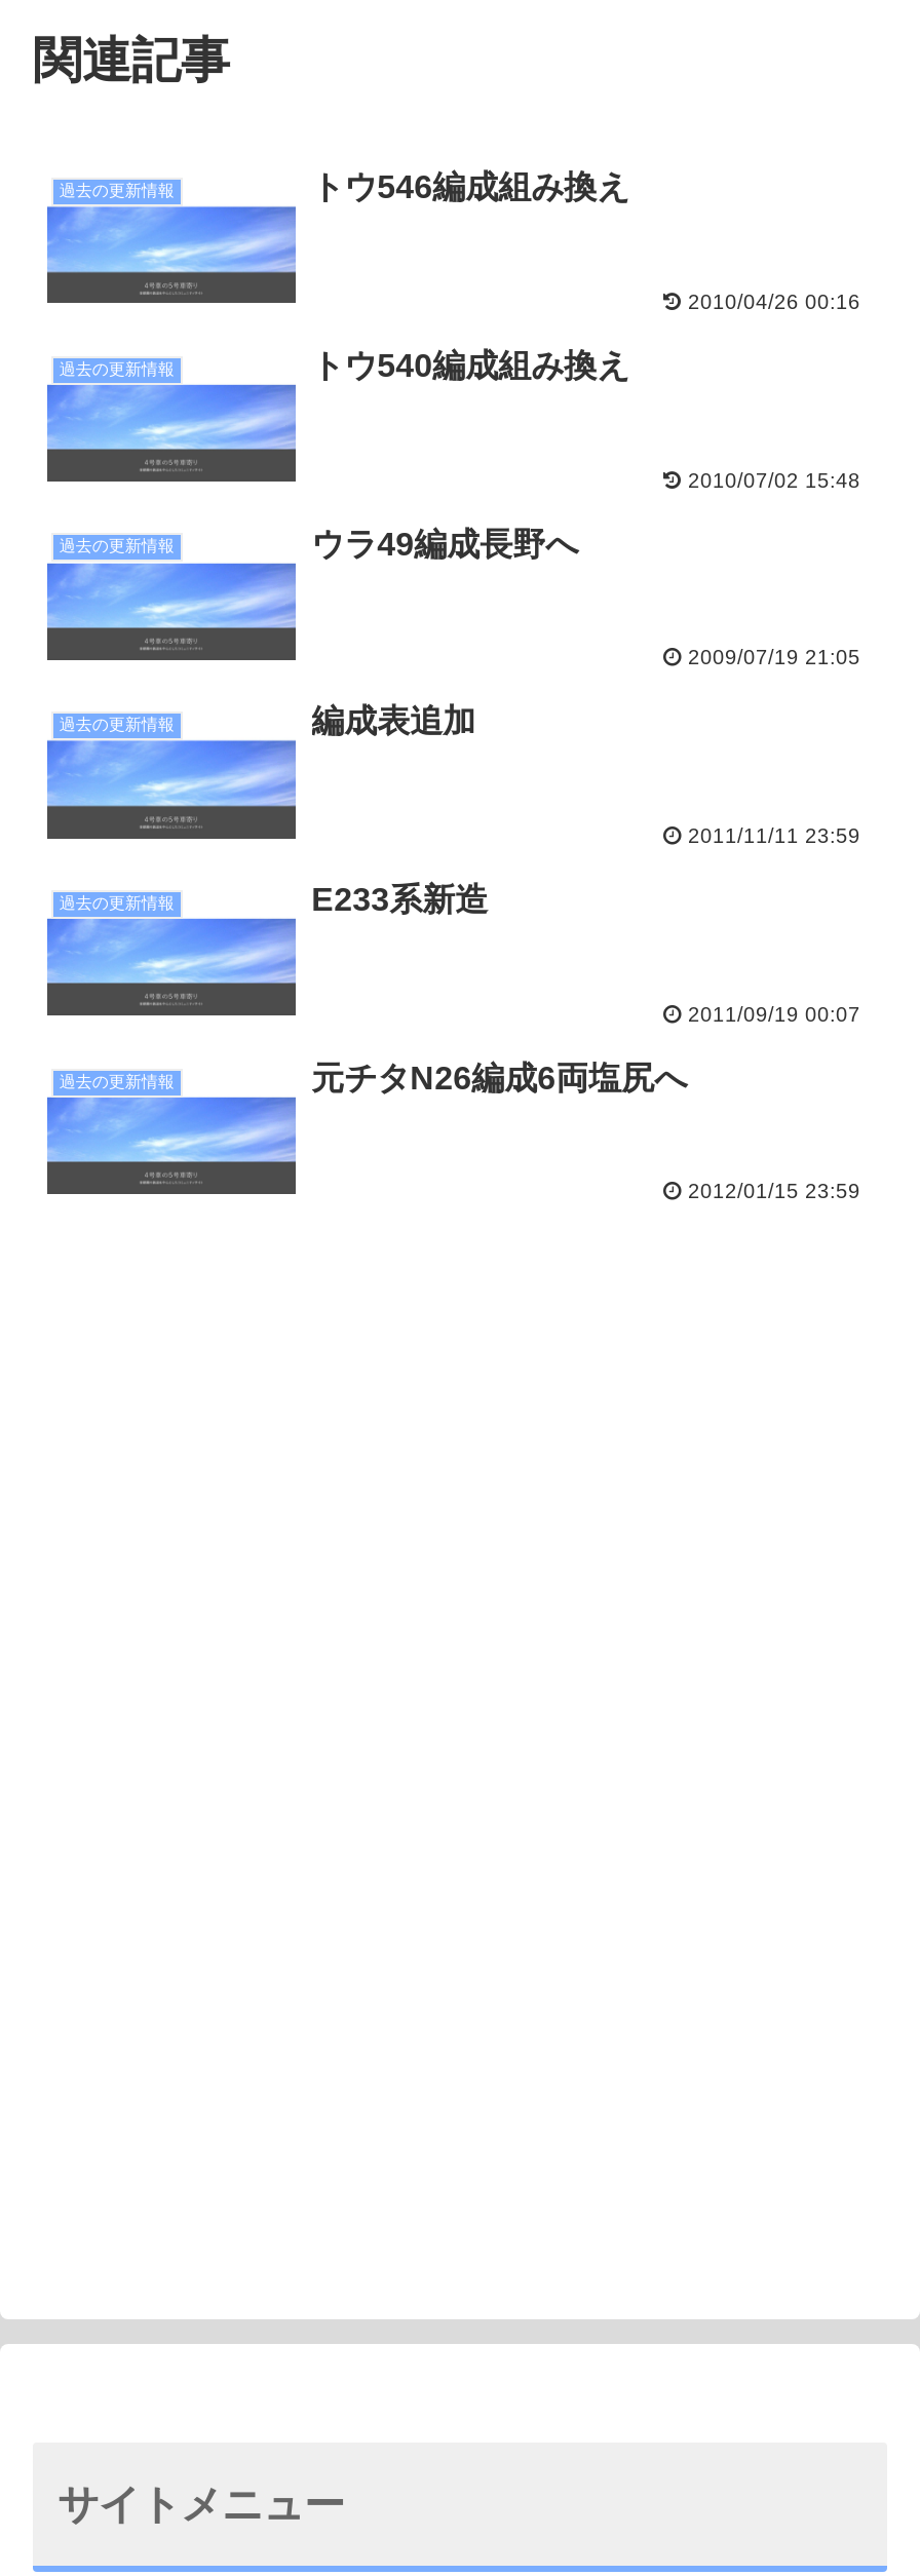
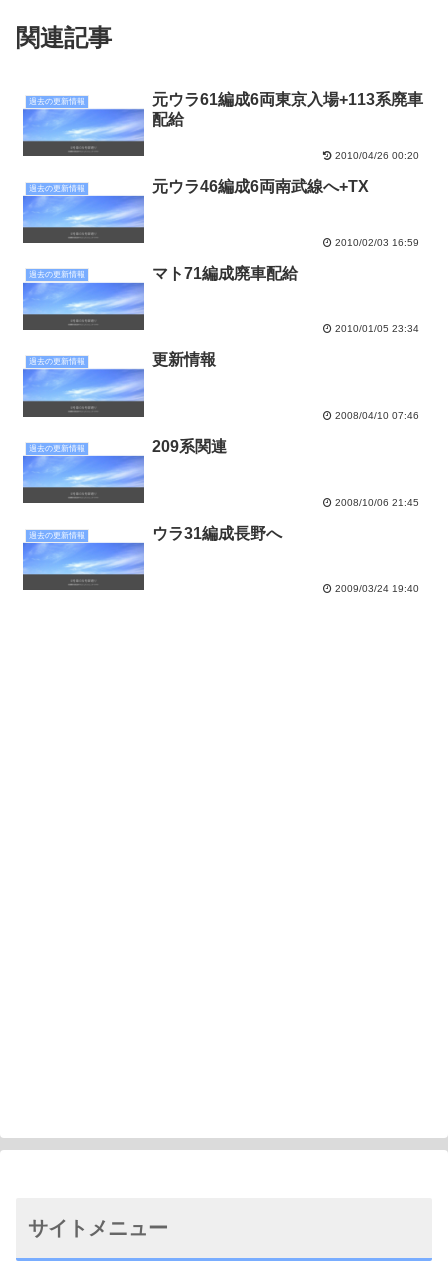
[311,170,630,205] トウ546編成組み換え -> [152,91,423,128] 元ウラ61編成6両東京入場+113系廃車 | 配給
[688,290,860,313] 2010/04/26 00:16 -> [335,150,419,161] 2010/04/26 00:20
[311,348,630,383] トウ540編成組み換え -> [152,178,369,195] 元ウラ46編成6両南武線へ+TX
[688,468,860,491] 2010/07/02 15:48 -> [335,237,419,248] 2010/02/03 16:59
[311,526,578,561] ウラ49編成長野へ -> [152,265,298,282] マト71編成廃車配給
[688,646,860,669] 2009/07/19 21:05 -> [335,323,419,334] 2010/01/05 23:34
[311,704,476,739] 編成表追加 -> [152,351,216,368] 更新情報
[688,824,860,847] 2011/11/11 23:59 -> [335,410,419,421] 2008/04/10 07:46
[311,882,488,917] E233系新造 -> [152,438,227,455] 209系関連
[688,1002,860,1025] 2011/09/19 00:07 -> [335,497,419,508] 2008/10/06 21:45
[311,1060,687,1095] 元チタN26編成6両塩尻へ -> [152,525,282,542] ウラ31編成長野へ
[688,1180,860,1203] 2012/01/15 23:59 -> [335,583,419,594] 2009/03/24 19:40

